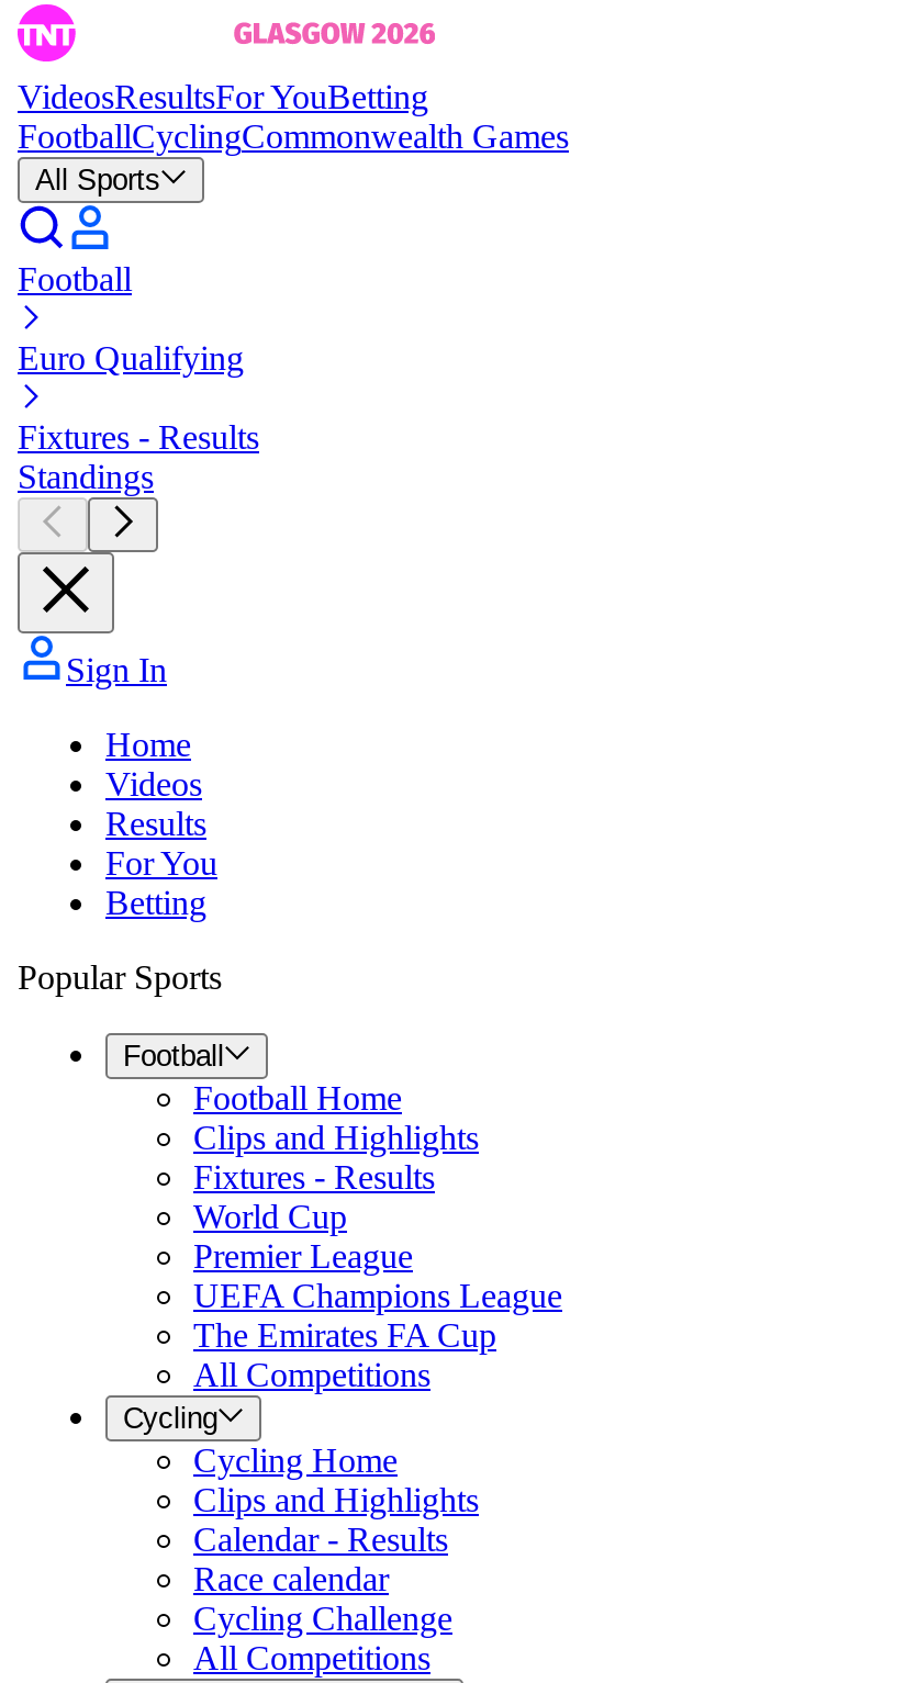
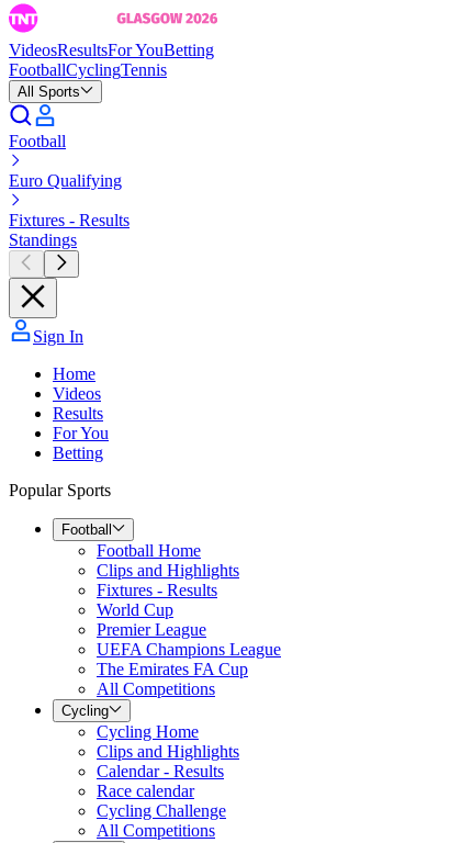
[18,117,569,155] FootballCyclingCommonwealth Games -> [9,60,167,79] FootballCyclingTennis

